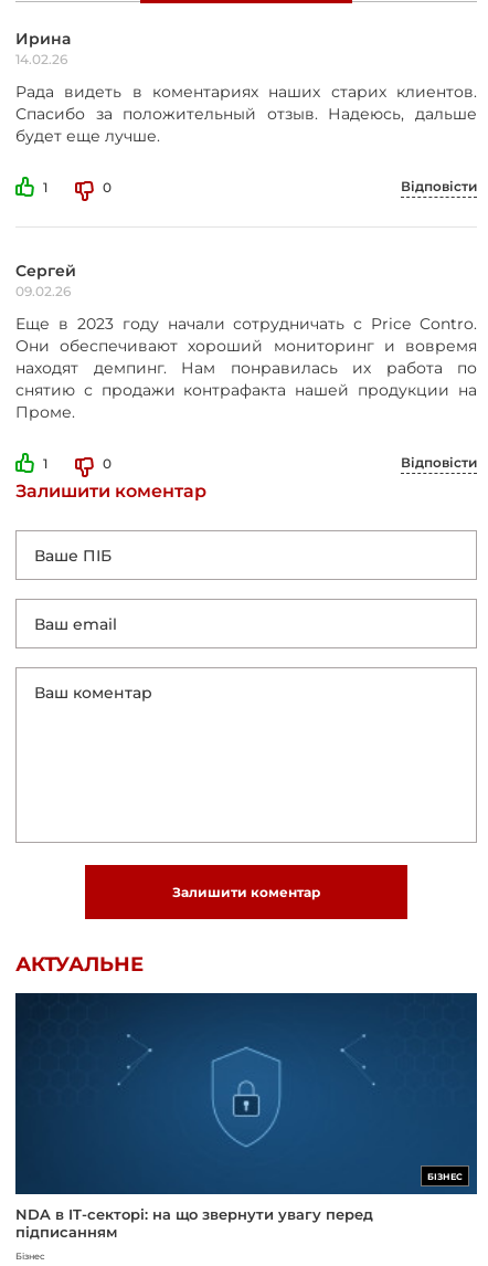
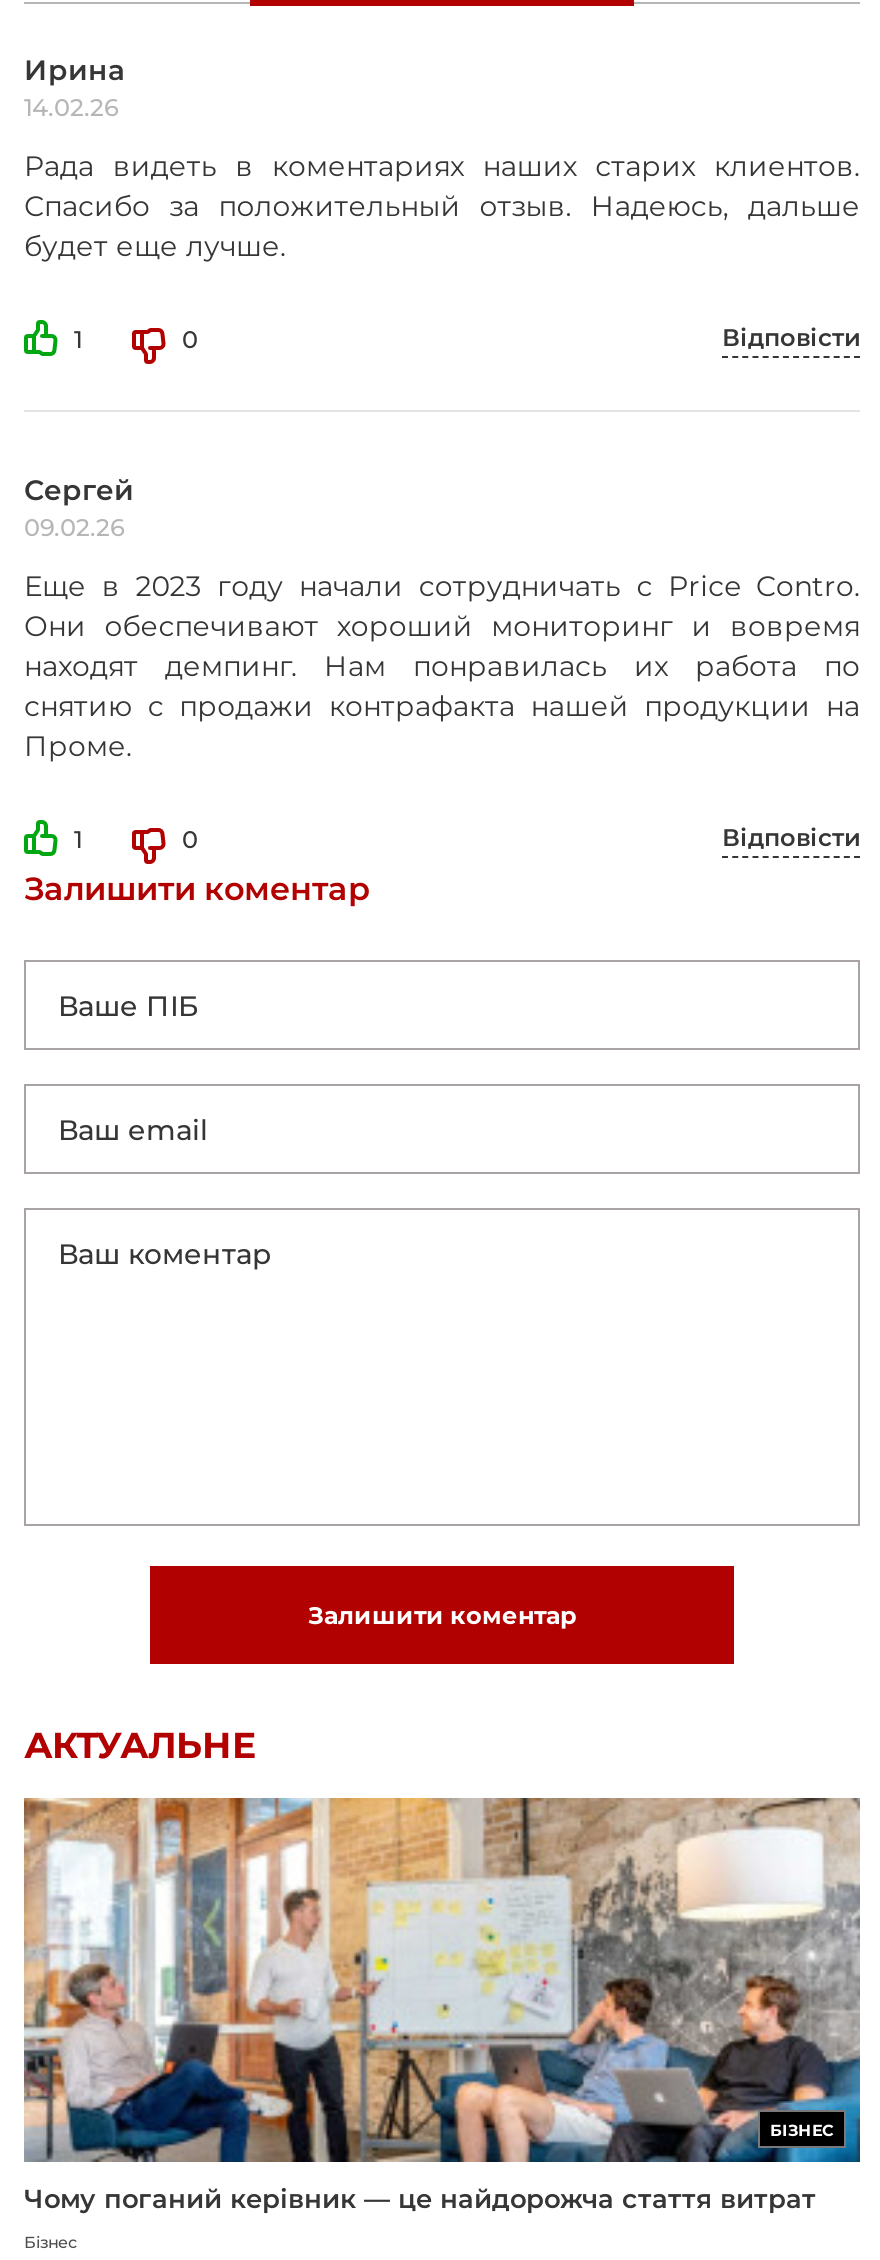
[14,992,478,1240] [image] | NDA в IT-секторі: на що звернути увагу перед | підписанням -> [22,1796,860,2213] [image] | Чому поганий керівник — це найдорожча стаття витрат

